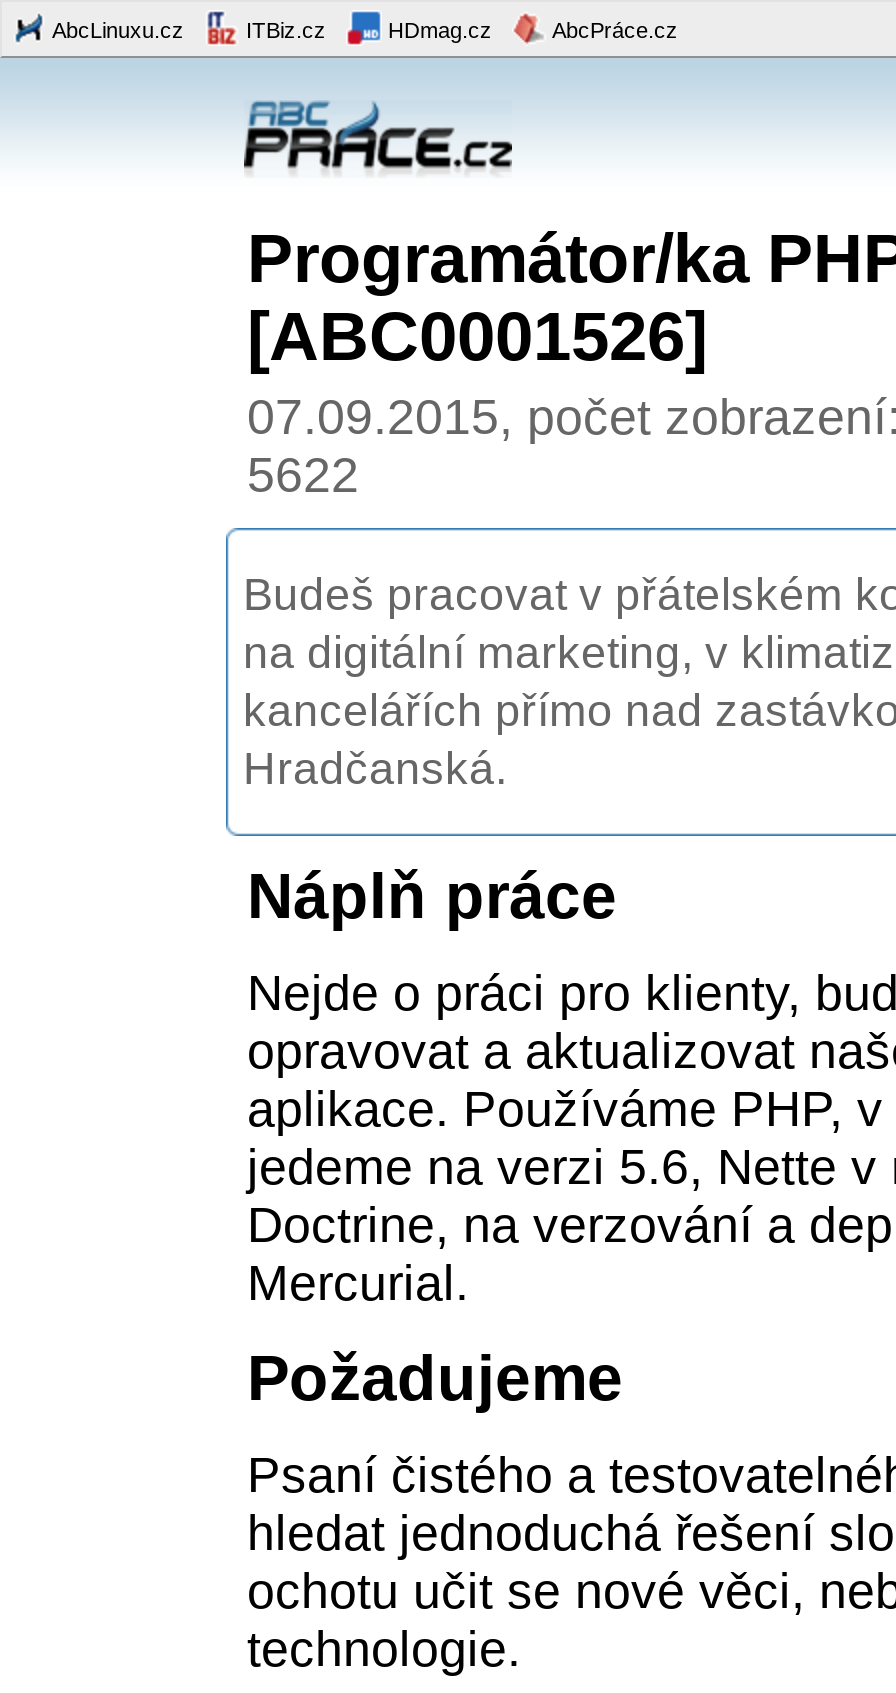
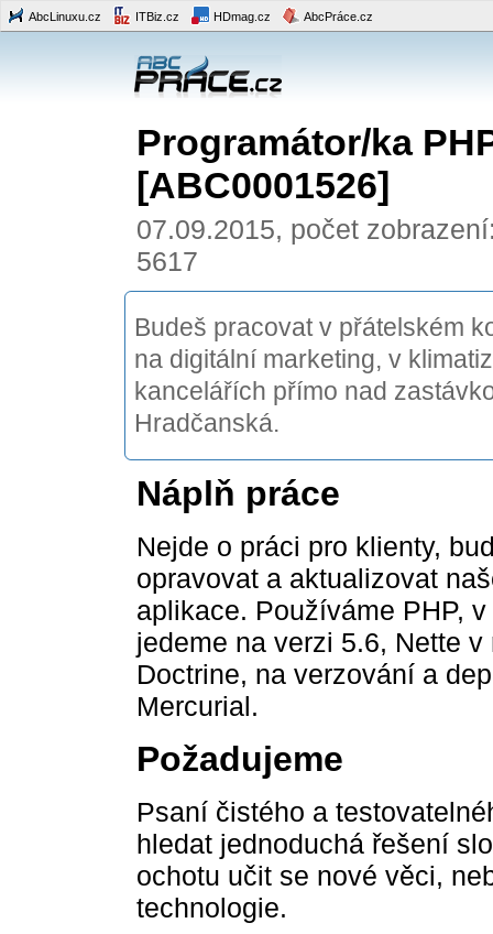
[247,447,359,503] 5622 -> [136,246,198,277] 5617

